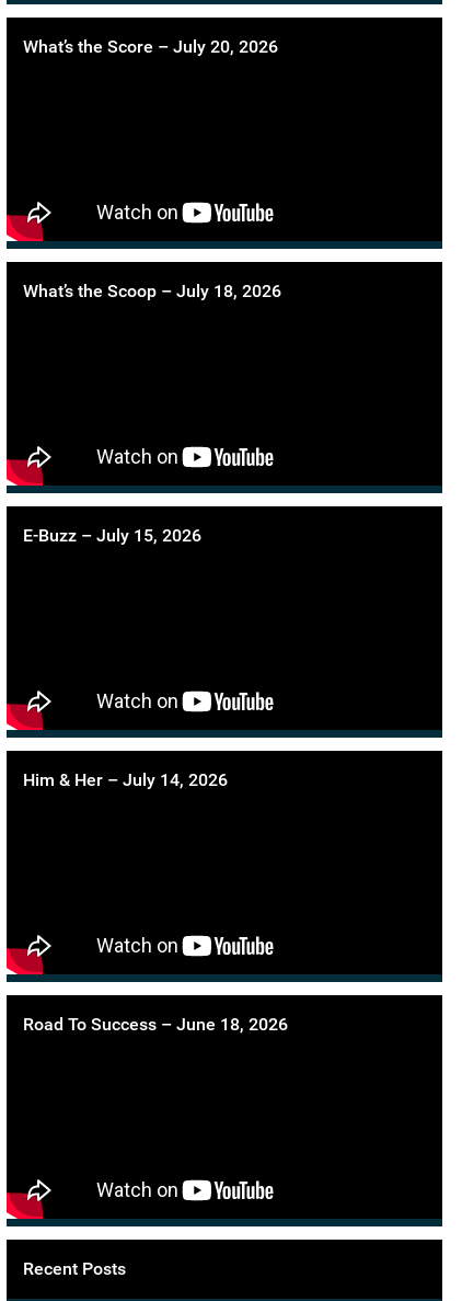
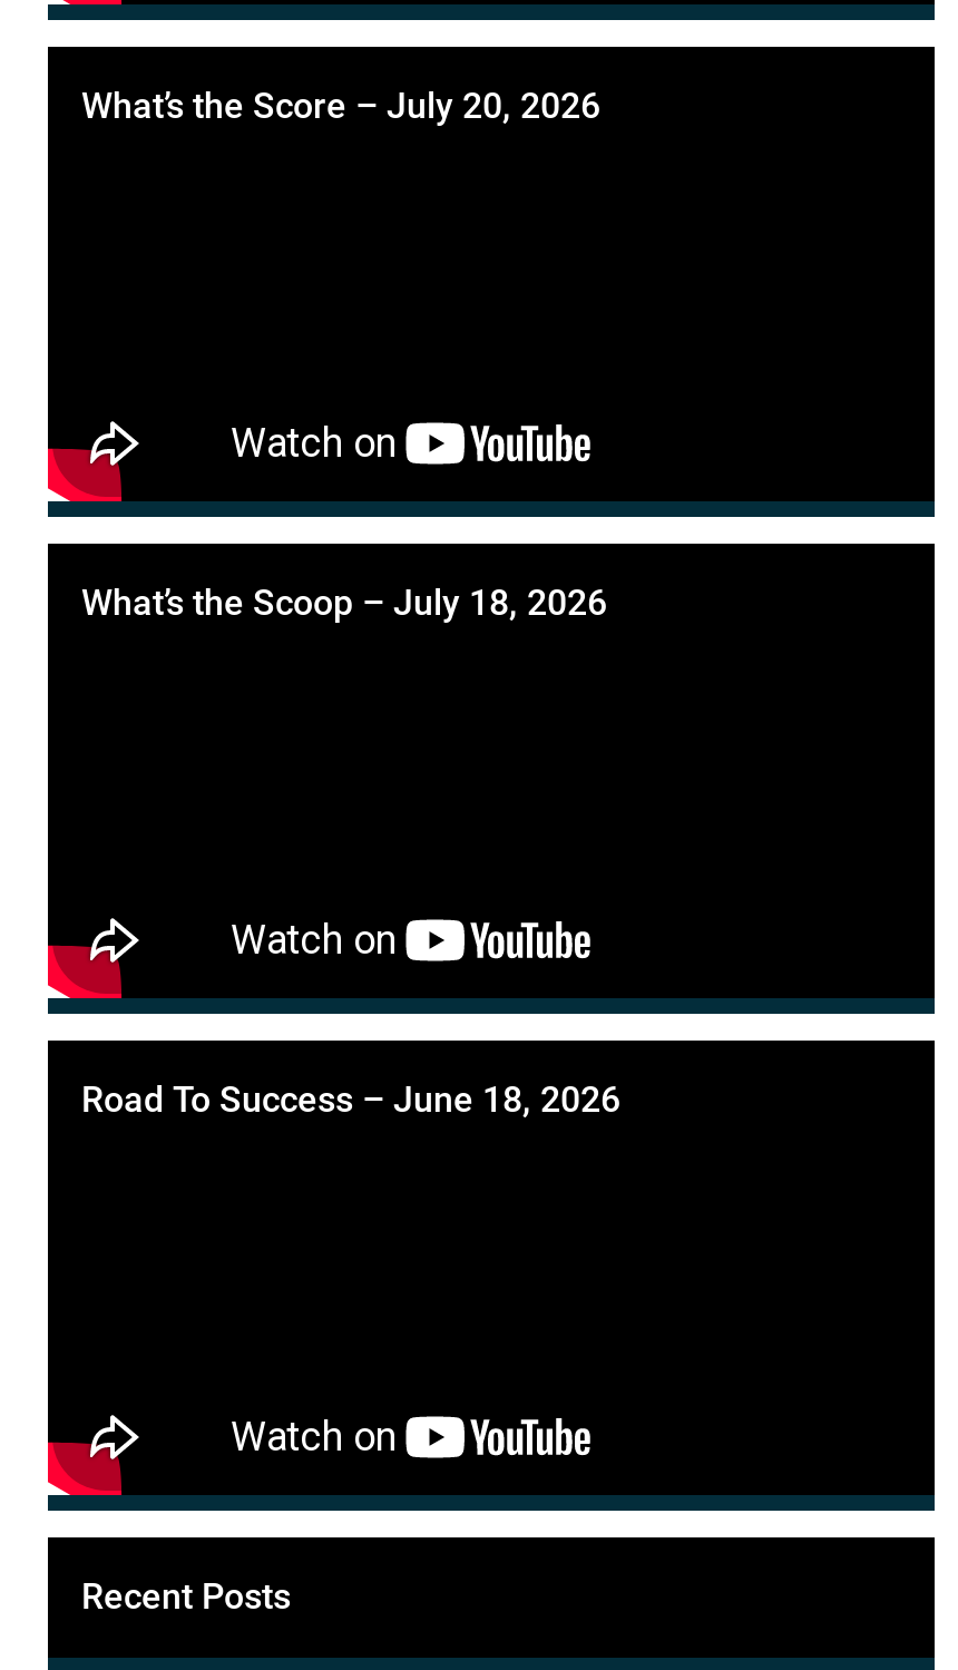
[23,525,201,546] E-Buzz – July 15, 2026 -> none
[23,769,228,790] Him & Her – July 14, 2026 -> none

